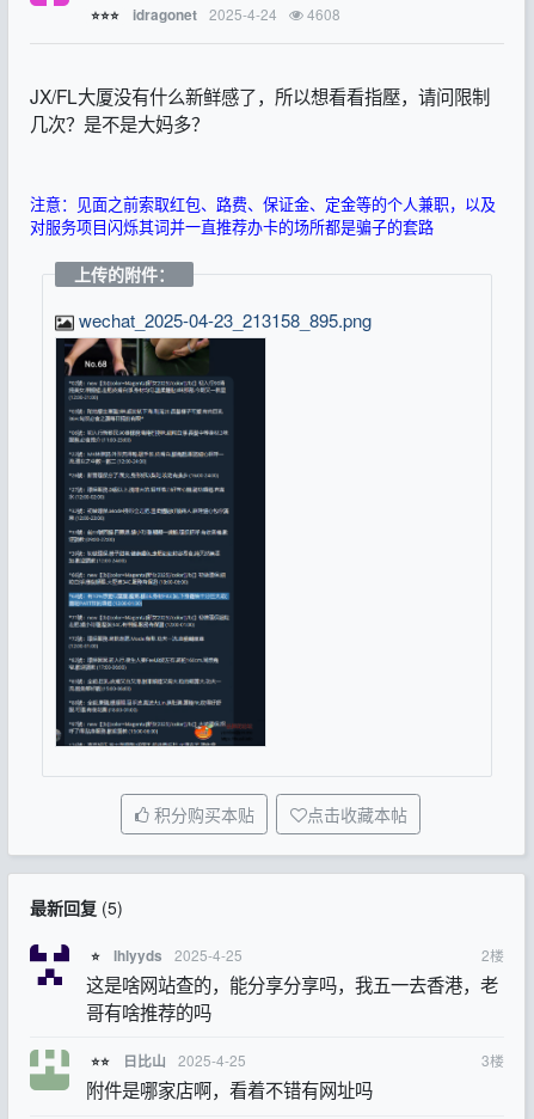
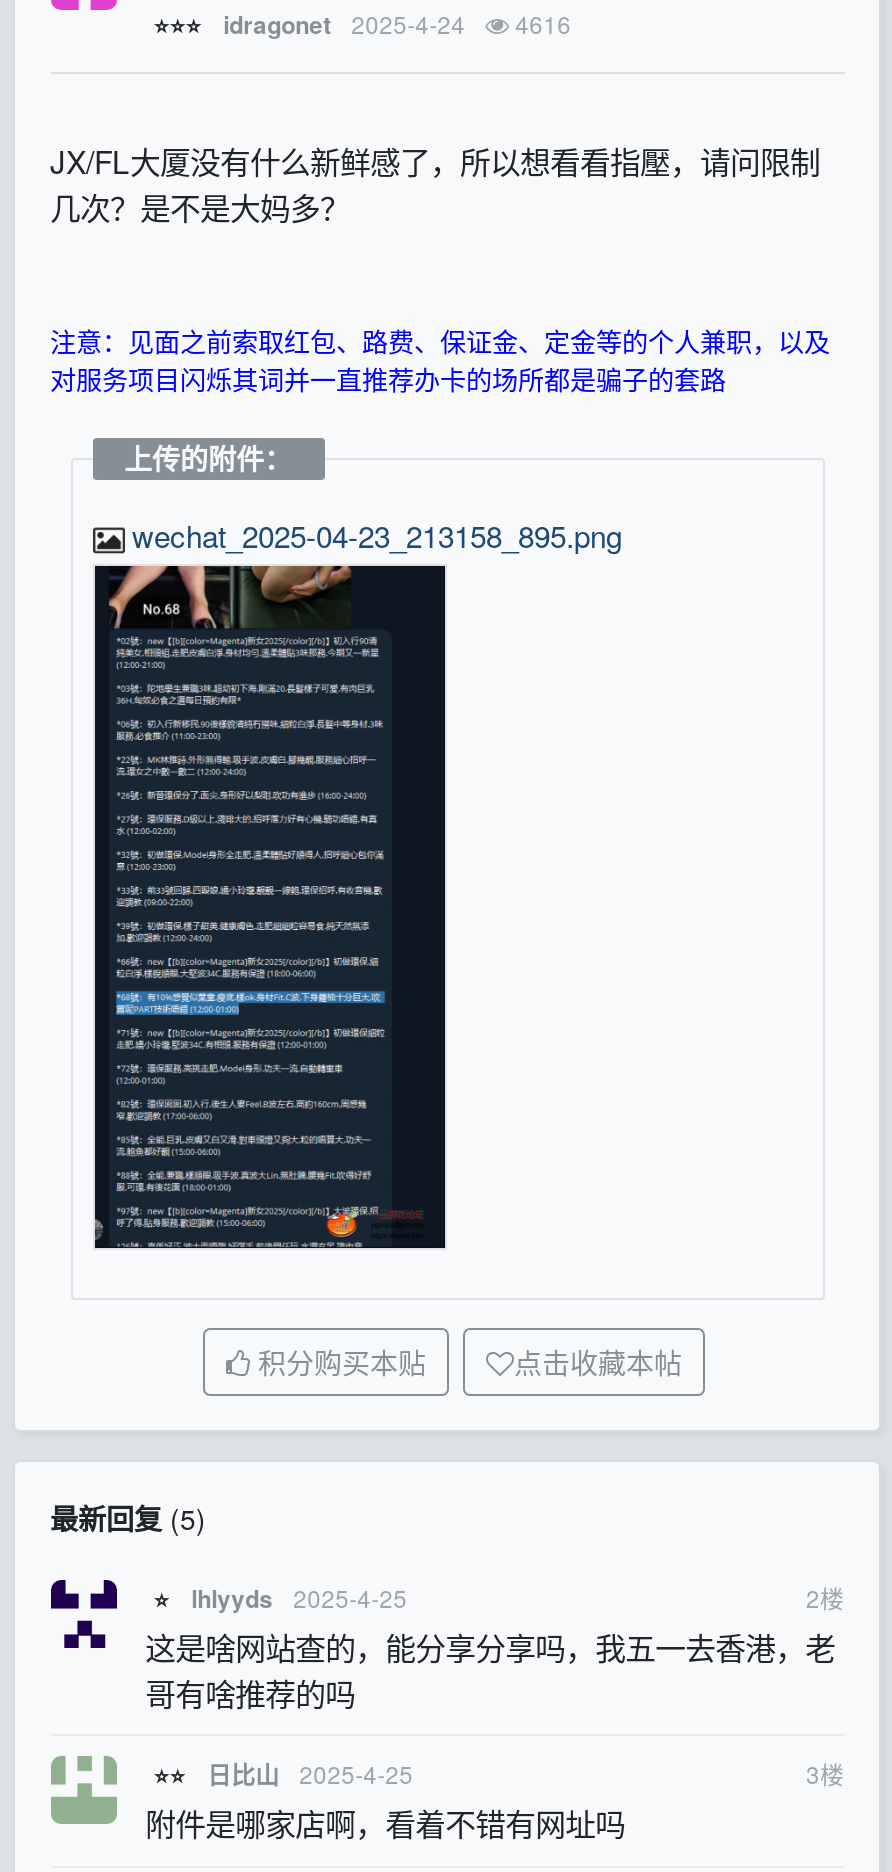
[304,4,341,24] 4608 -> [509,7,571,41] 4616

